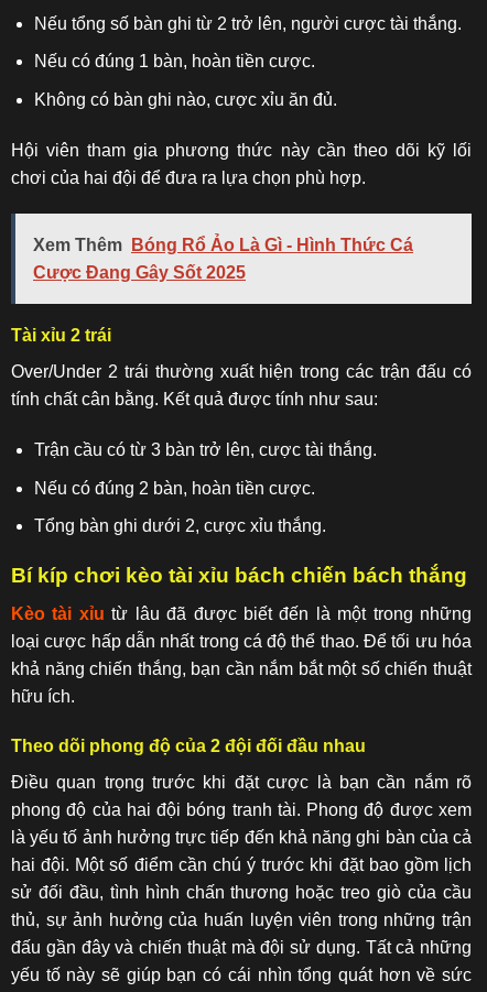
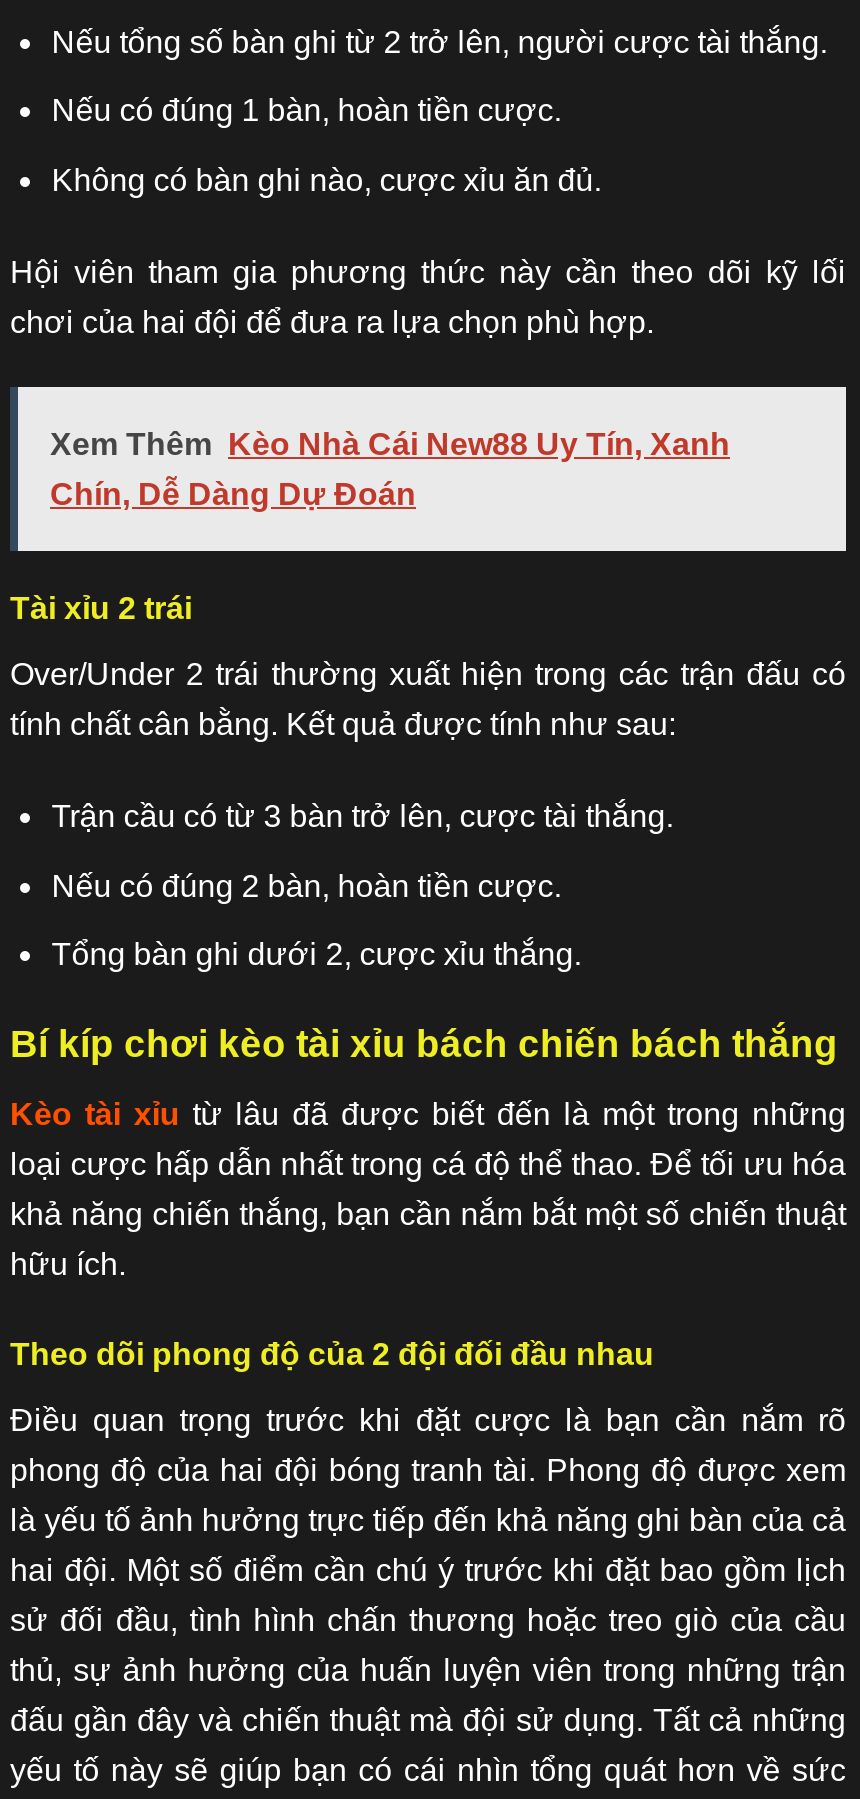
[33,236,413,255] Xem Thêm Bóng Rổ Ảo Là Gì - Hình Thức Cá -> [50,428,730,462] Xem Thêm Kèo Nhà Cái New88 Uy Tín, Xanh
[33,263,246,282] Cược Đang Gây Sốt 2025 -> [50,478,416,512] Chín, Dễ Dàng Dự Đoán

